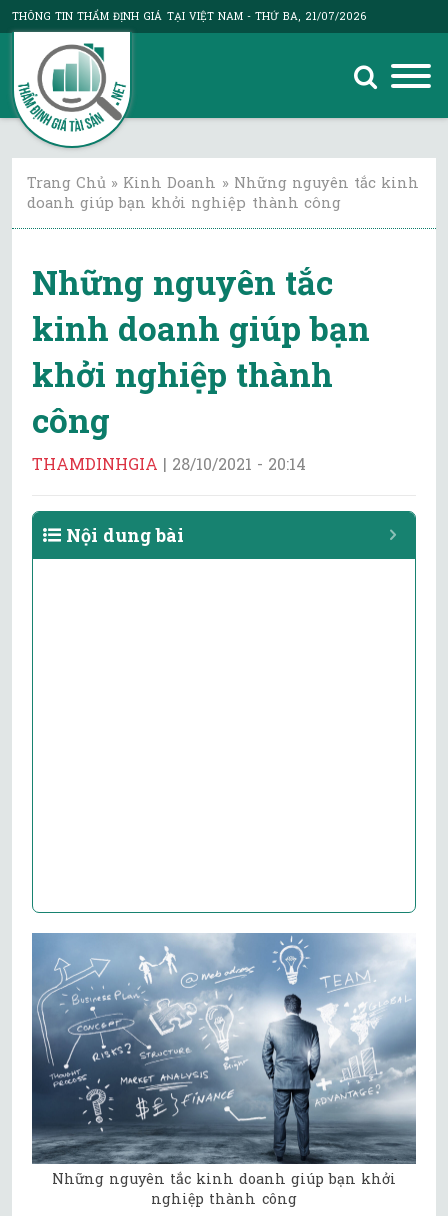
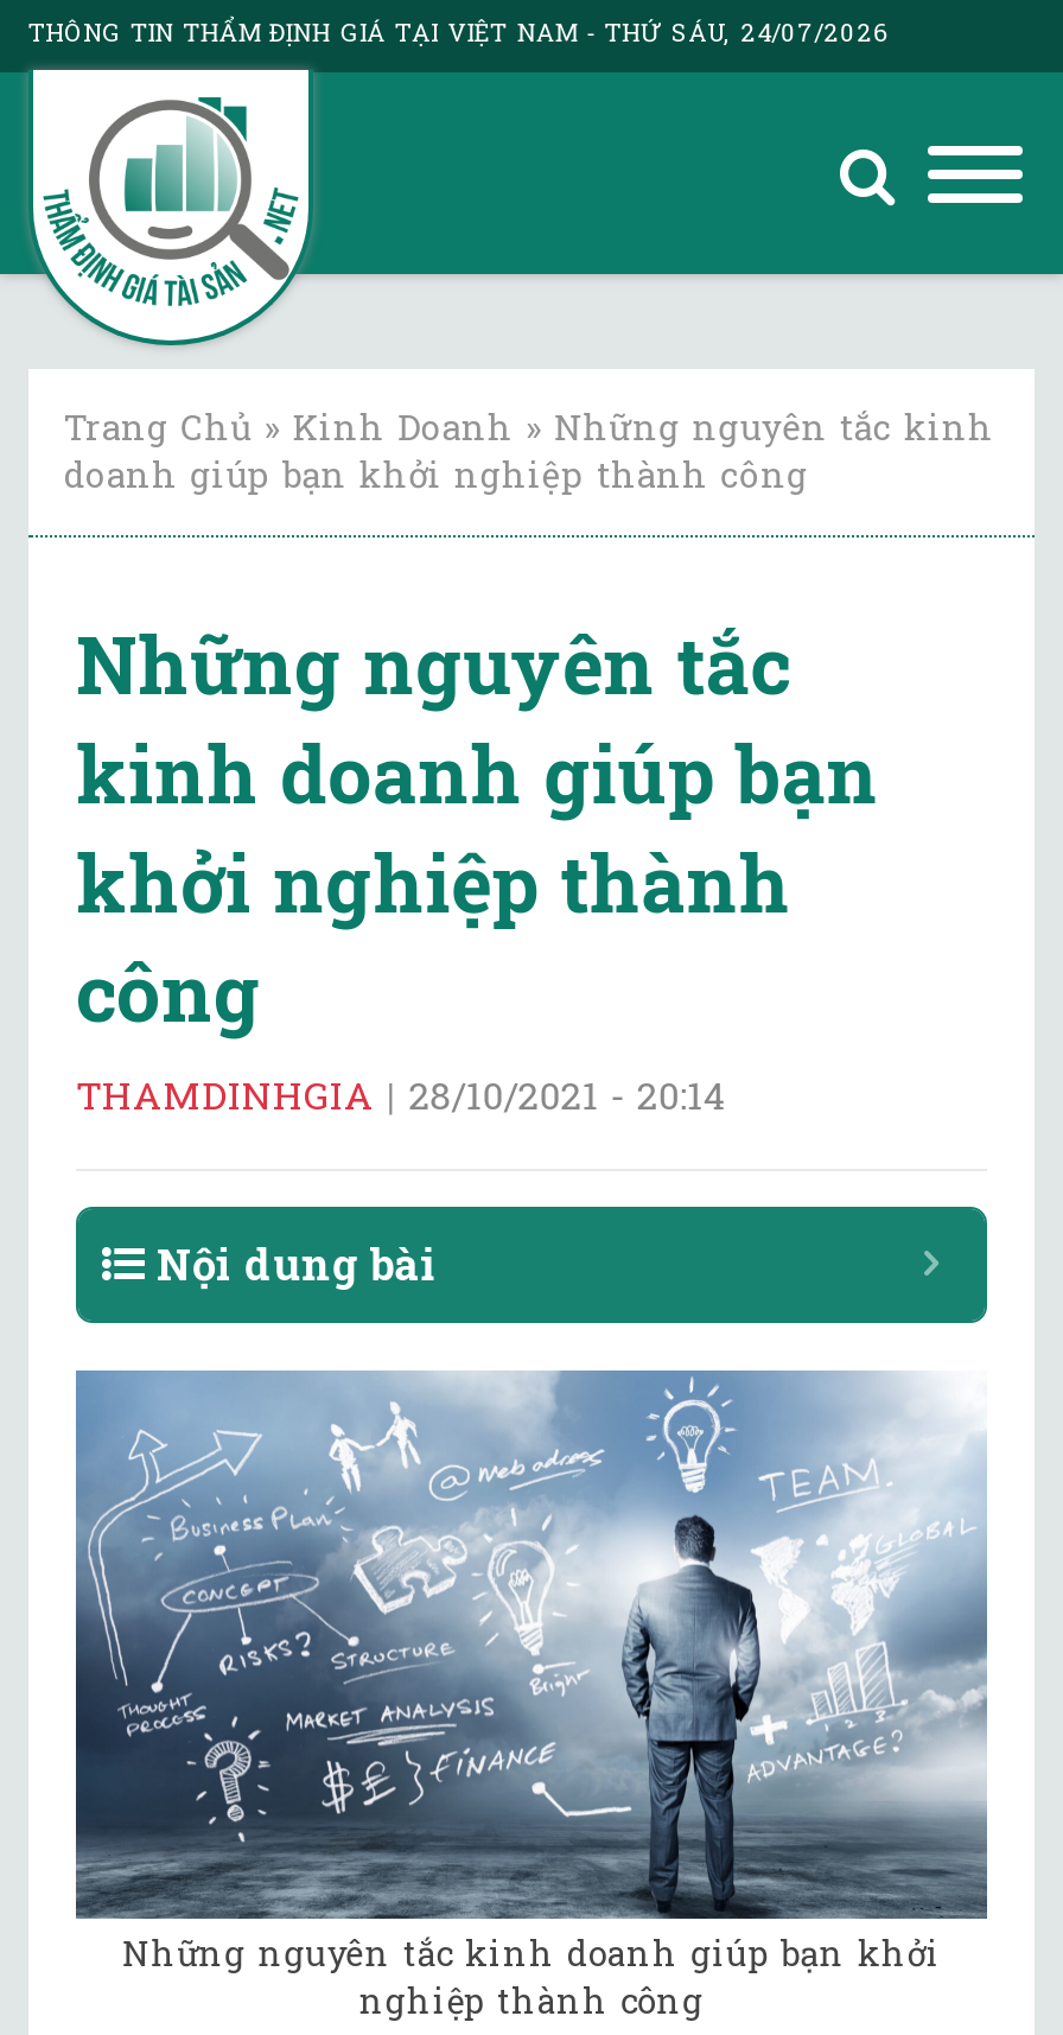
[12,9,367,23] THÔNG TIN THẨM ĐỊNH GIÁ TẠI VIỆT NAM - THỨ BA, 21/07/2026 -> [28,15,890,49] THÔNG TIN THẨM ĐỊNH GIÁ TẠI VIỆT NAM - THỨ SÁU, 24/07/2026

